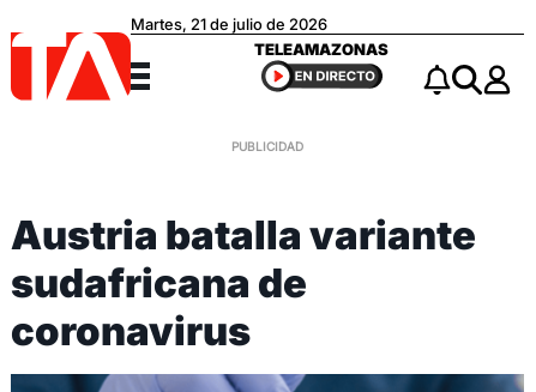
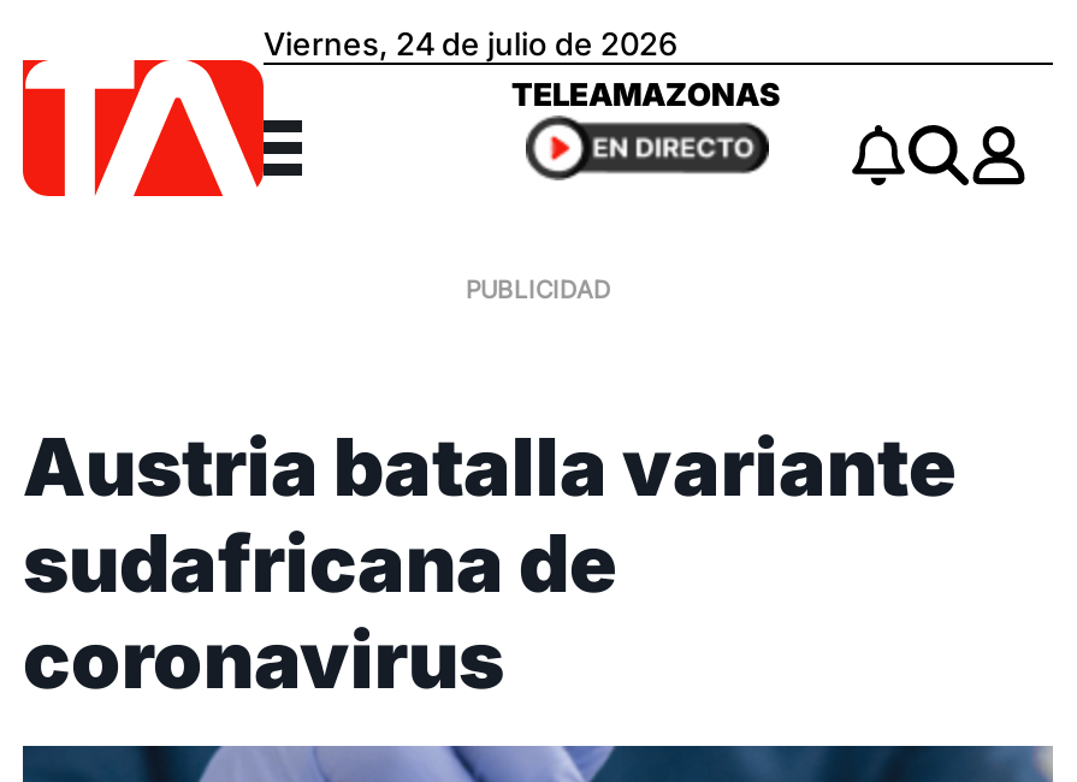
[131,15,327,34] Martes, 21 de julio de 2026 -> [264,25,677,64] Viernes, 24 de julio de 2026

